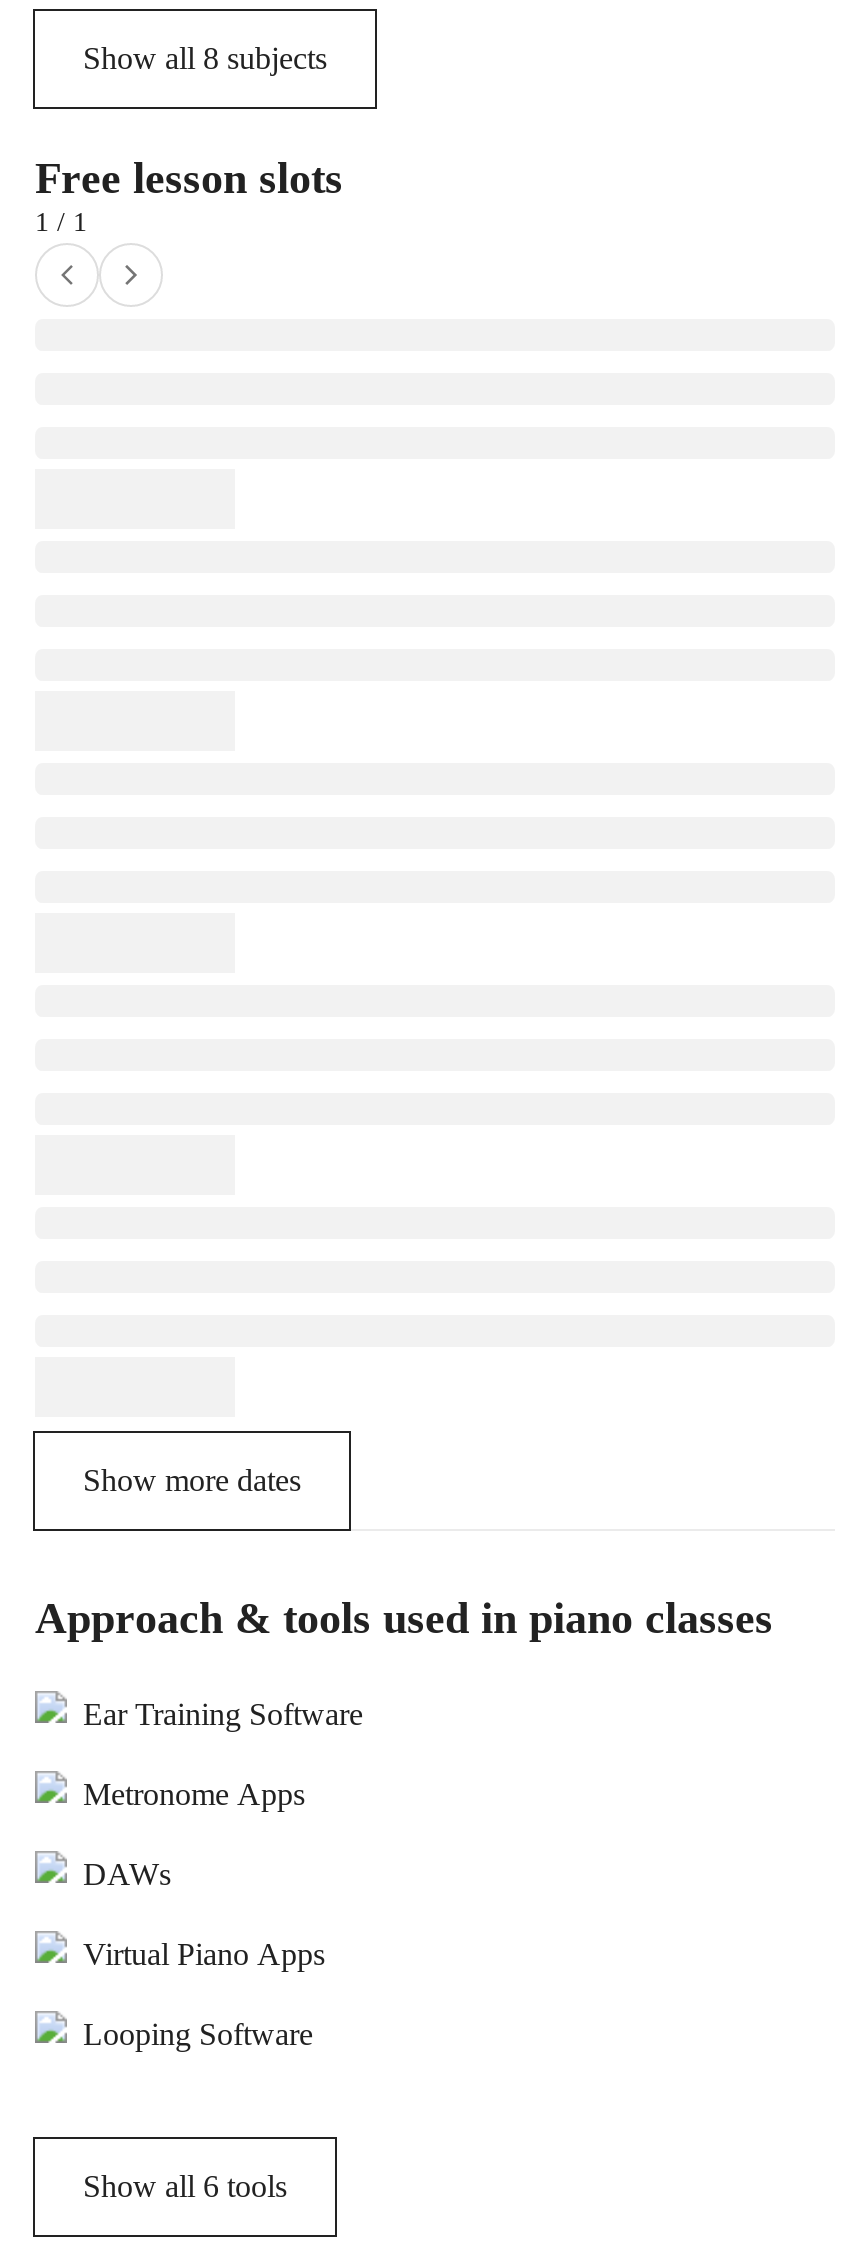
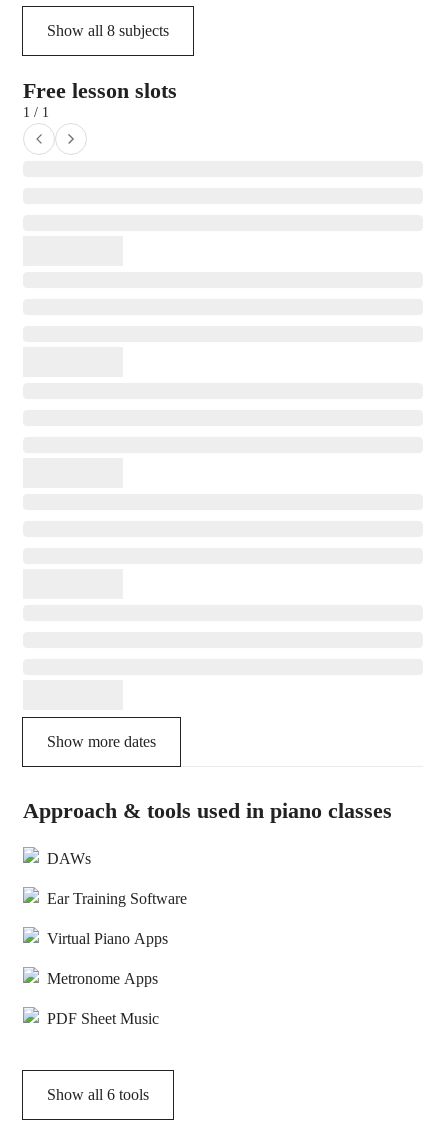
moved [83,1697,363,1731] -> [47,890,187,907]: Ear Training Software
moved [83,1777,305,1811] -> [47,970,158,987]: Metronome Apps
moved [83,1857,171,1891] -> [47,850,91,867]: DAWs
moved [83,1937,325,1971] -> [47,930,168,947]: Virtual Piano Apps
[83,2017,313,2051] Looping Software -> [47,1010,159,1027] PDF Sheet Music

